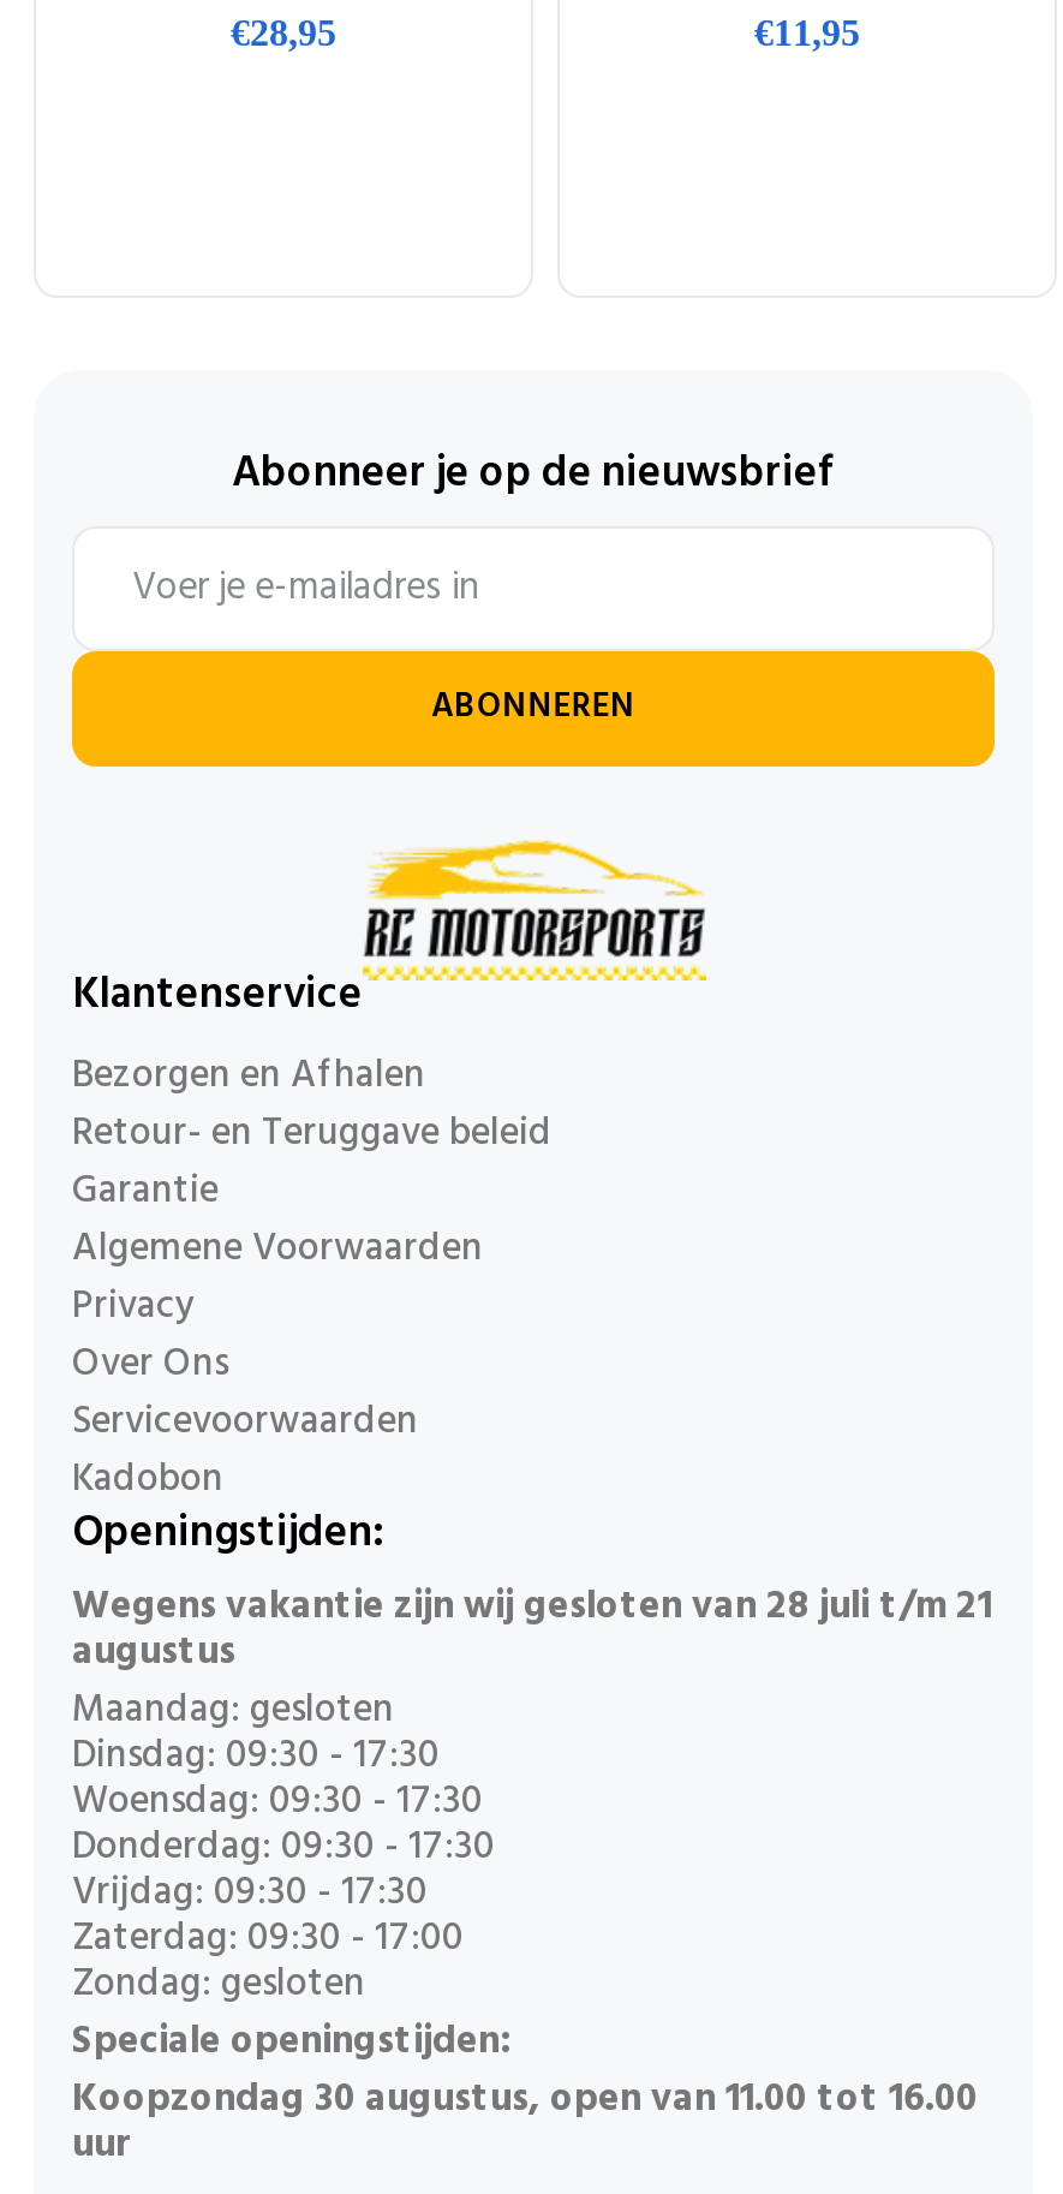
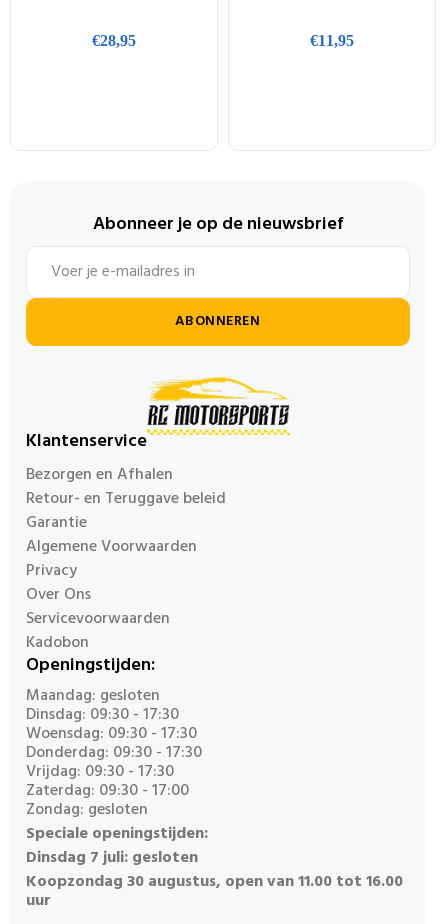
[72,1577,992,1685] Wegens vakantie zijn wij gesloten van 28 juli t/m 21 | augustus -> none
moved [72,1680,509,2074] -> [26,683,208,847]: Maandag: gesloten | Dinsdag: 09:30 - 17:30 | Woensdag: 09:30 - 17:30 | Donderdag: 09:30 - 17:30 | Vrijdag: 09:30 - 17:30 | Zaterdag: 09:30 - 17:00 | Zondag: gesloten | Speciale openingstijden:
none -> [26,845,198,871] Dinsdag 7 juli: gesloten

